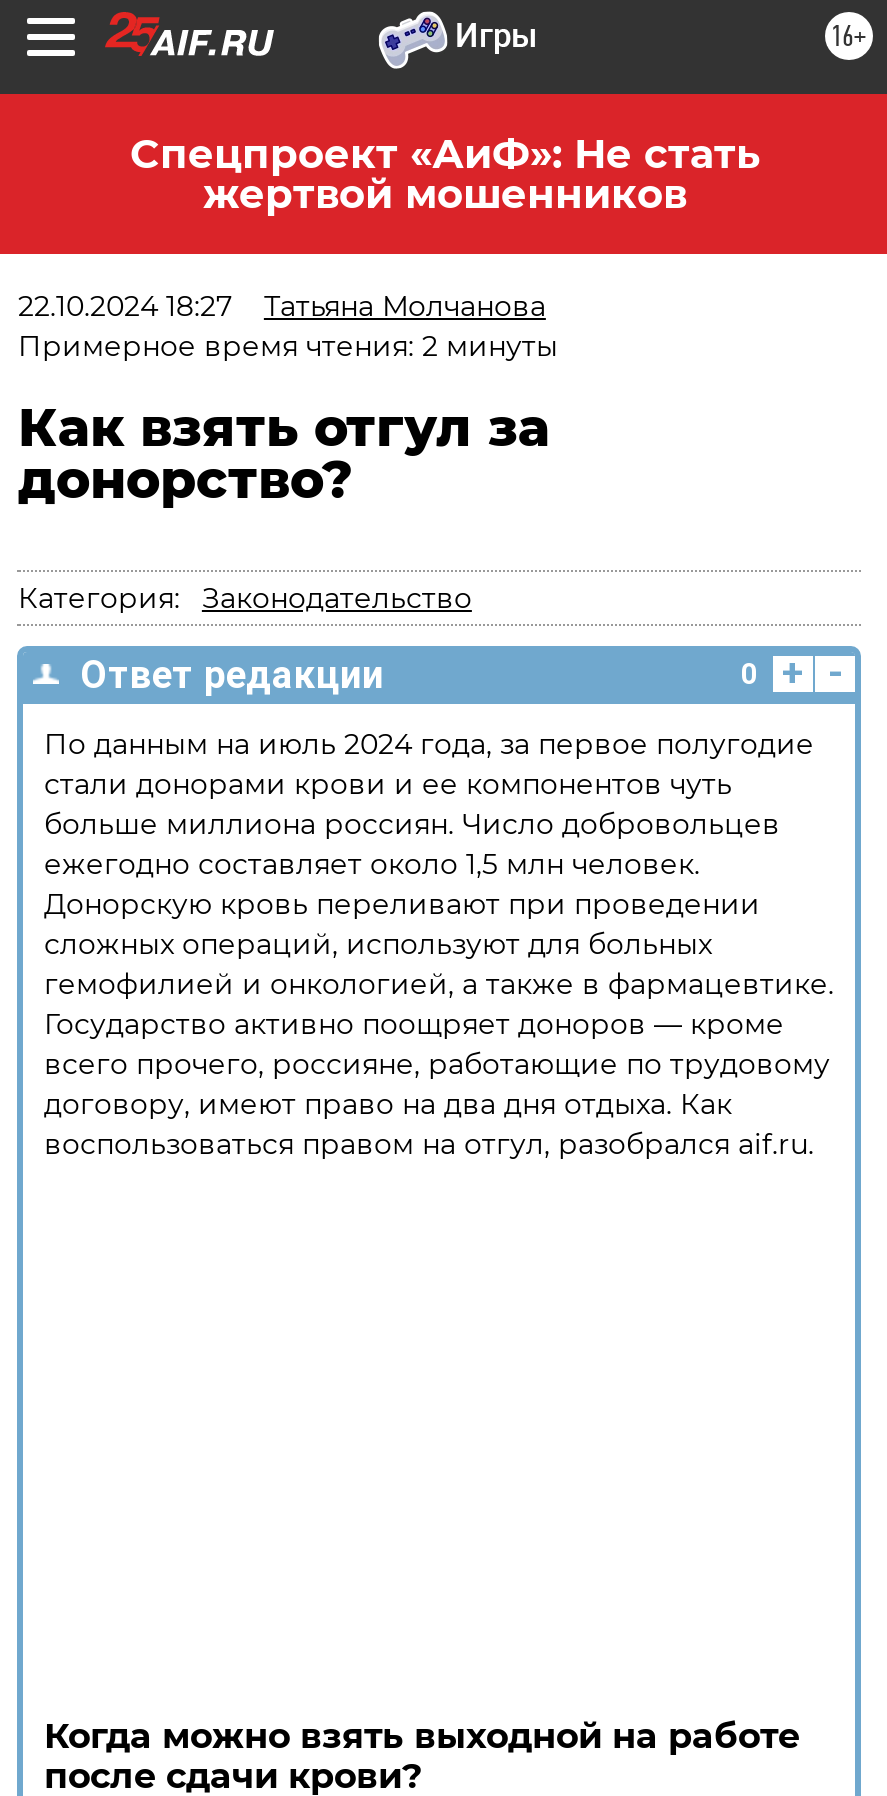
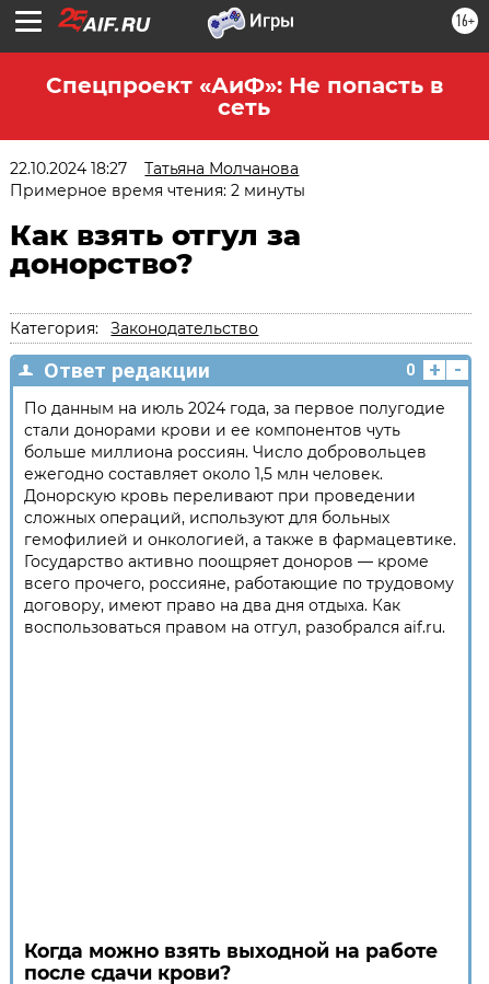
[130,130,760,218] Спецпроект «АиФ»: Не стать | жертвой мошенников -> [45,72,443,120] Спецпроект «АиФ»: Не попасть в | сеть

